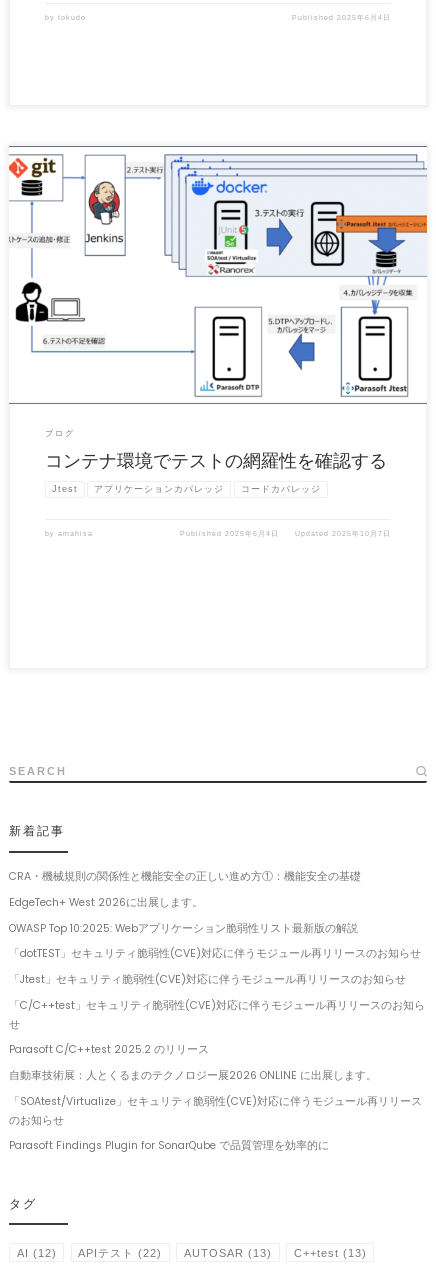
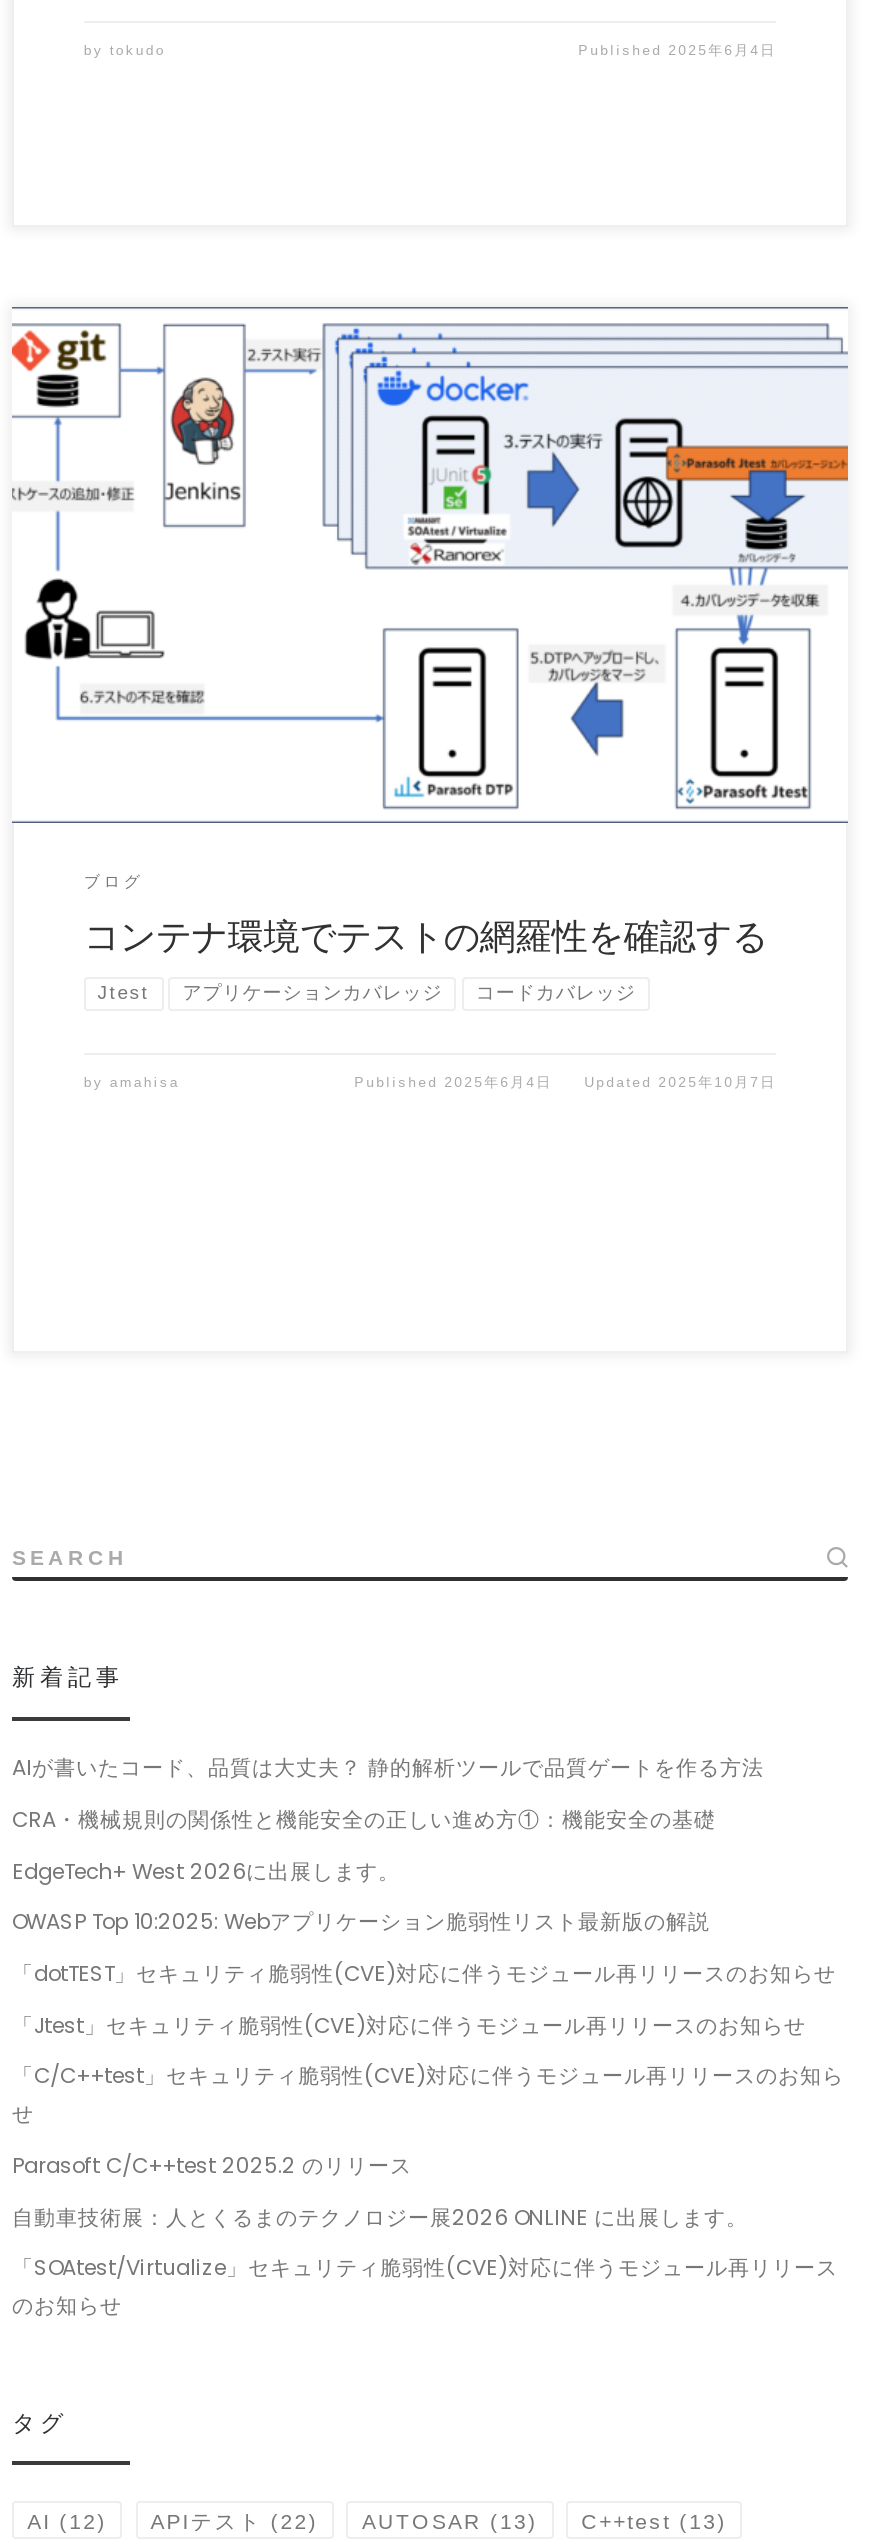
none -> [12,1754,764,1784] AIが書いたコード、品質は大丈夫？ 静的解析ツールで品質ゲートを作る方法
moved [9,895,425,1128] -> [12,1857,844,2322]: EdgeTech+ West 2026に出展します。 | OWASP Top 10:2025: Webアプリケーション脆弱性リスト最新版の解説 | 「dotTEST」セキュリティ脆弱性(CVE)対応に伴うモジュール再リリースのお知らせ | ... | 「SOAtest/Virtualize」セキュリティ脆弱性(CVE)対応に伴うモジュール再リリース | のお知らせ
[9,1138,329,1153] Parasoft Findings Plugin for SonarQube で品質管理を効率的に -> none

